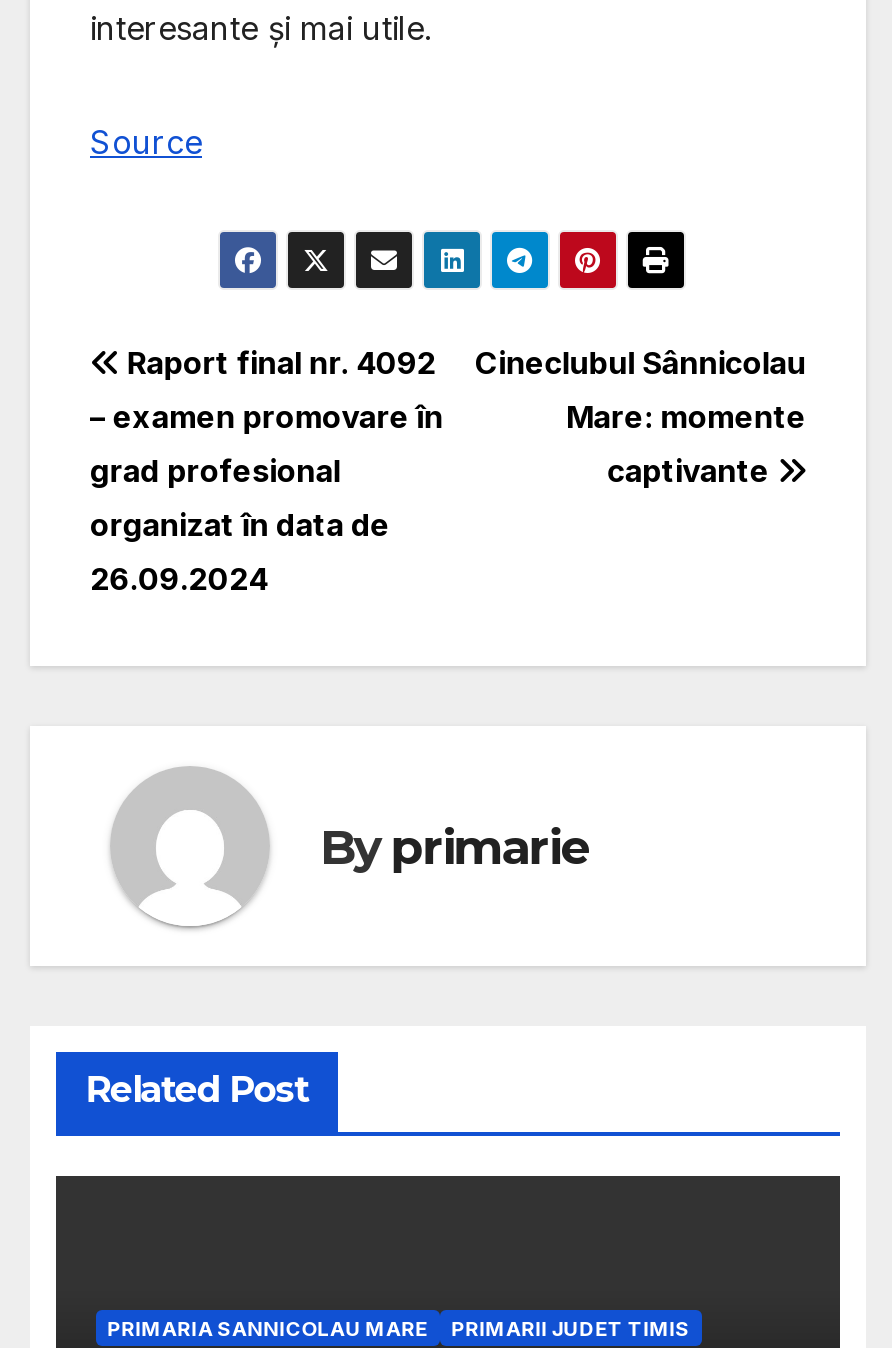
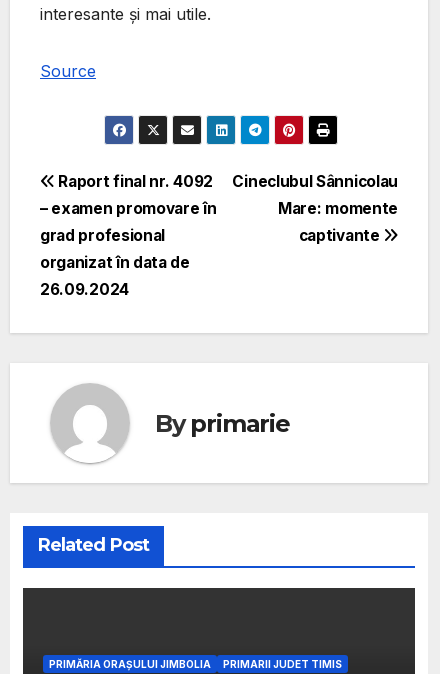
[108,1317,428,1341] PRIMARIA SANNICOLAU MARE -> [49,658,211,670] PRIMĂRIA ORAȘULUI JIMBOLIA

